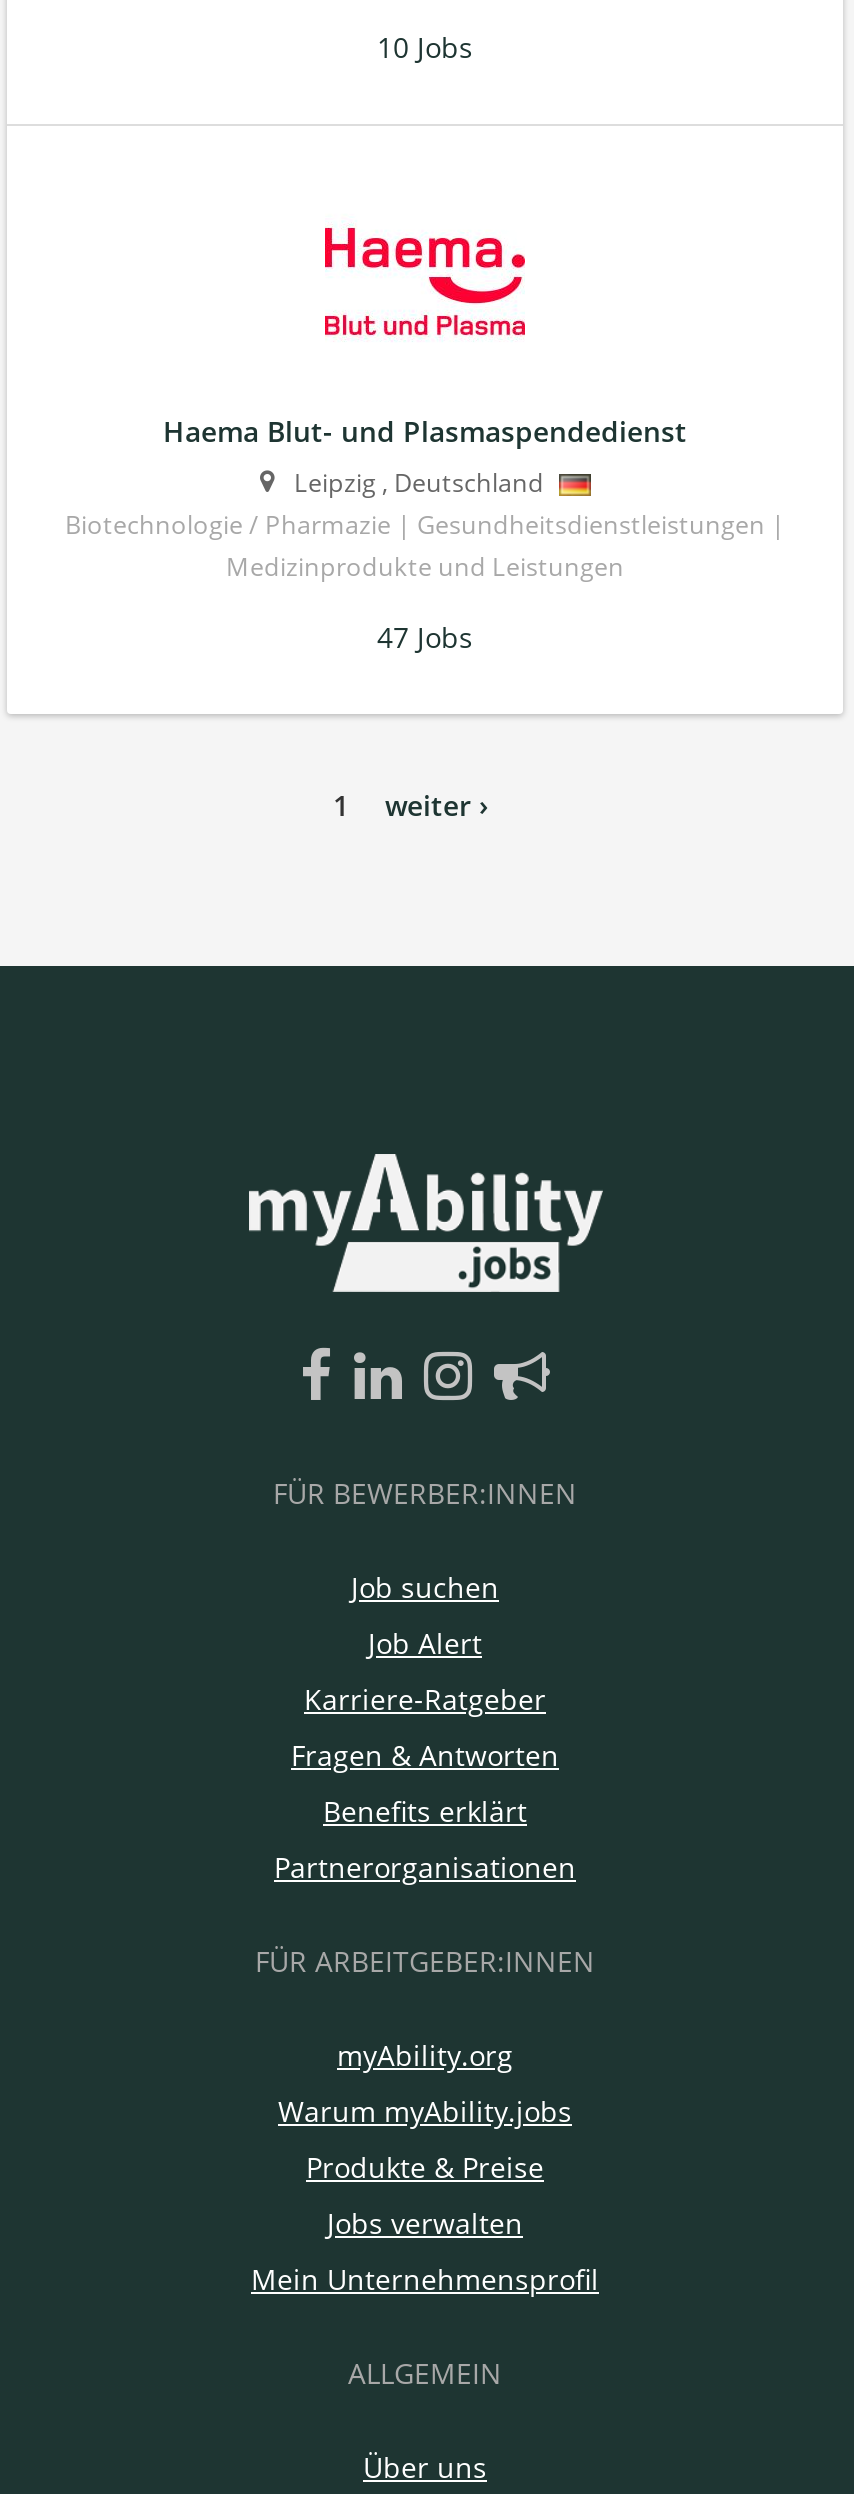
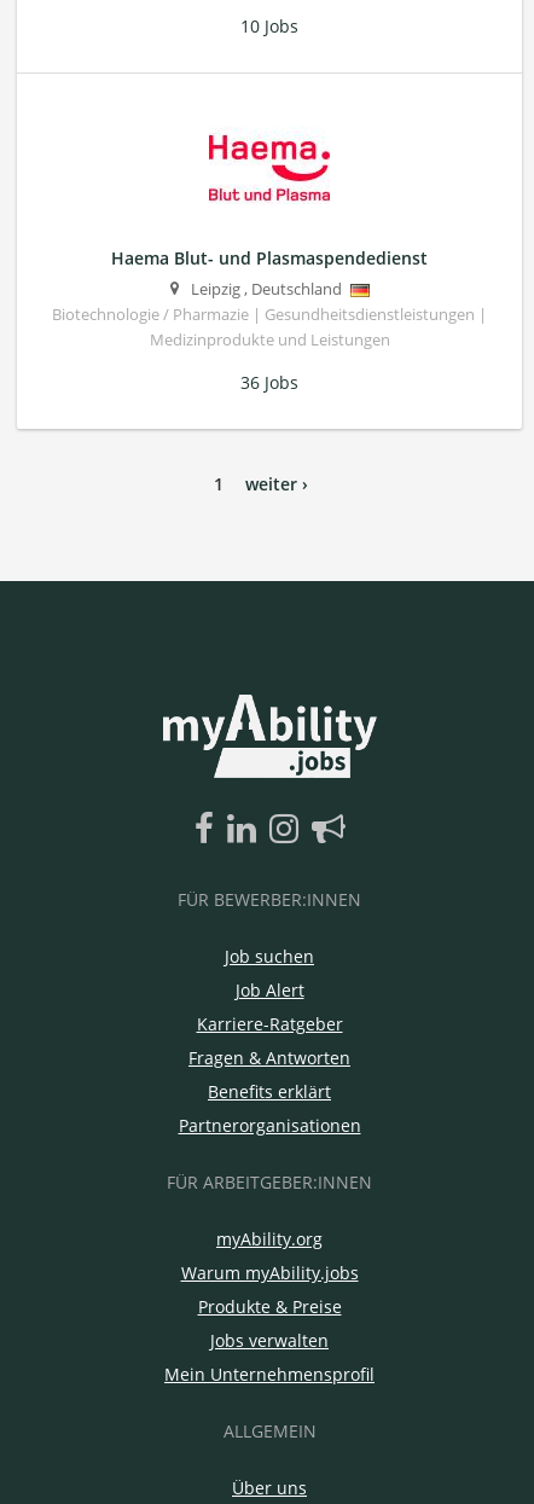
[377,618,473,656] 47 Jobs -> [240,371,298,394] 36 Jobs

